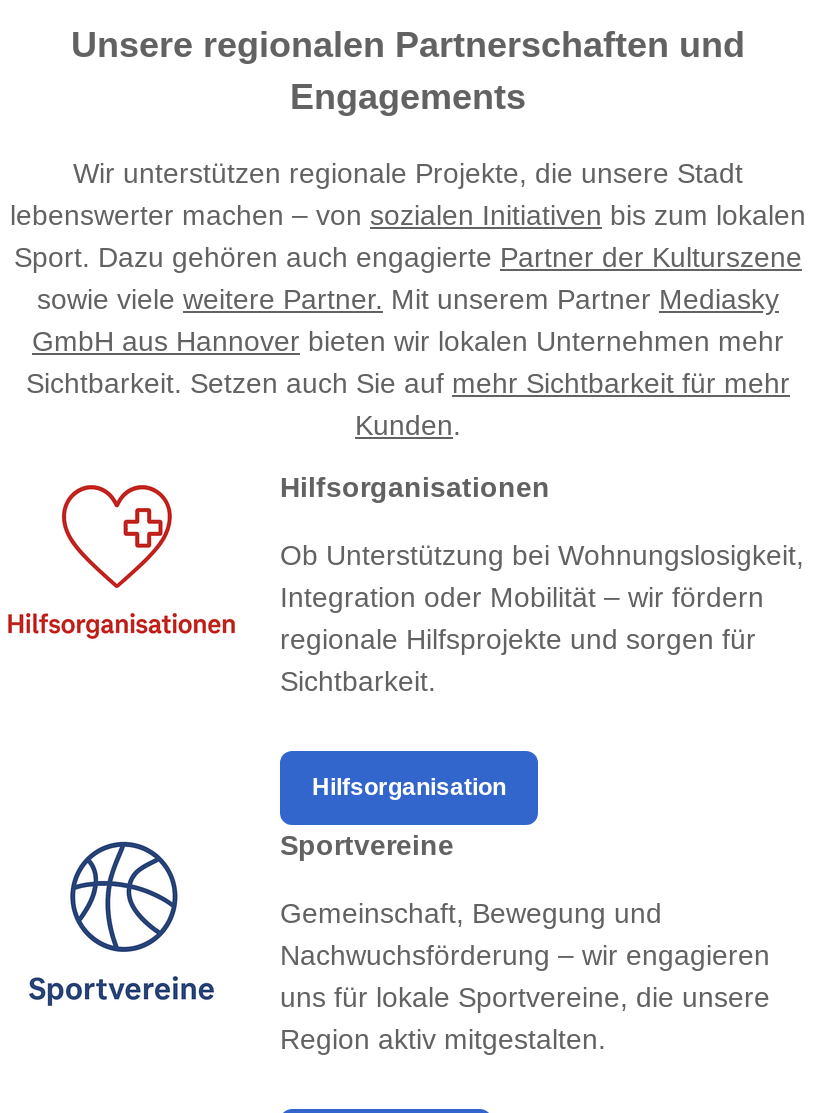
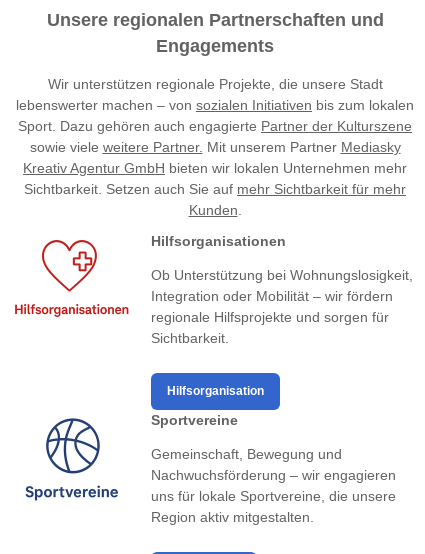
[32,325,784,357] GmbH aus Hannover bieten wir lokalen Unternehmen mehr -> [23,160,407,176] Kreativ Agentur GmbH bieten wir lokalen Unternehmen mehr

